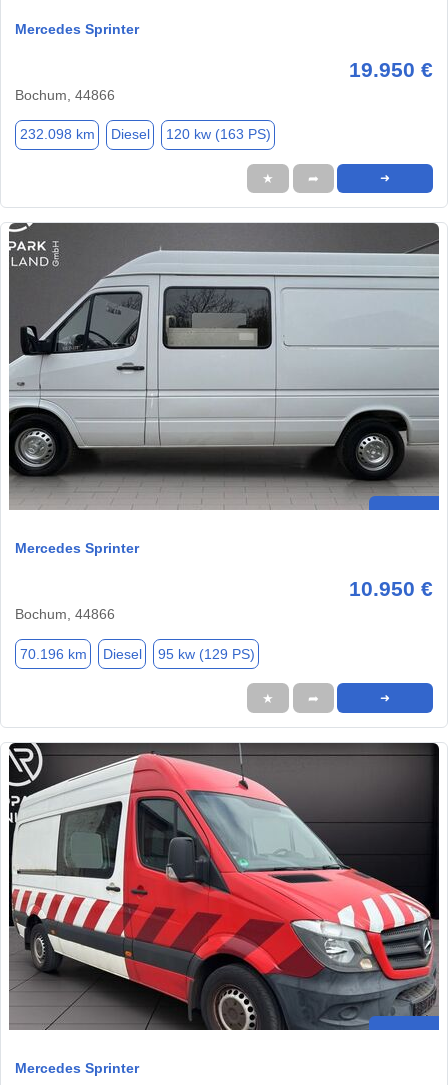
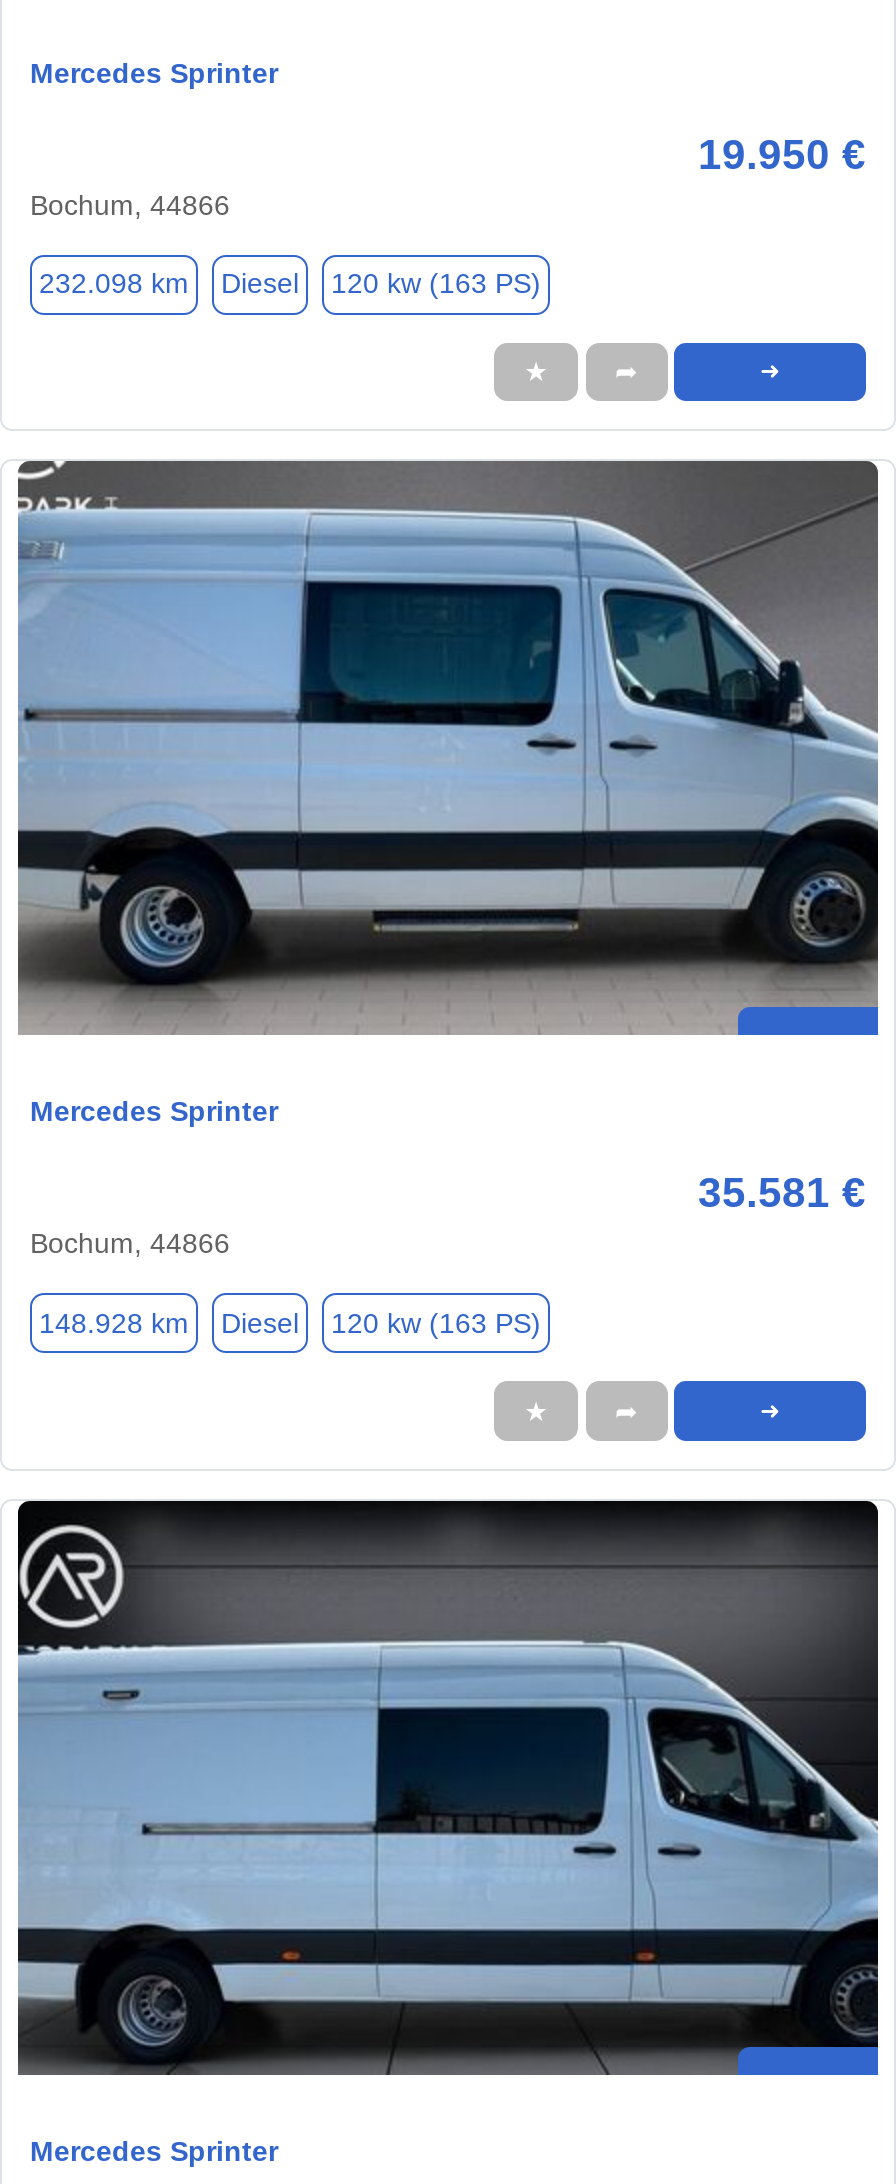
[8,246,439,495] [image] -> [16,507,878,1005] [image]
[349,577,433,600] 10.950 € -> [698,1170,866,1216] 35.581 €
[19,646,86,662] 70.196 km -> [39,1307,189,1339] 148.928 km
[157,646,254,662] 95 kw (129 PS) -> [331,1307,541,1339] 120 kw (163 PS)
[8,742,440,1030] [image] -> [16,1501,878,2075] [image]

